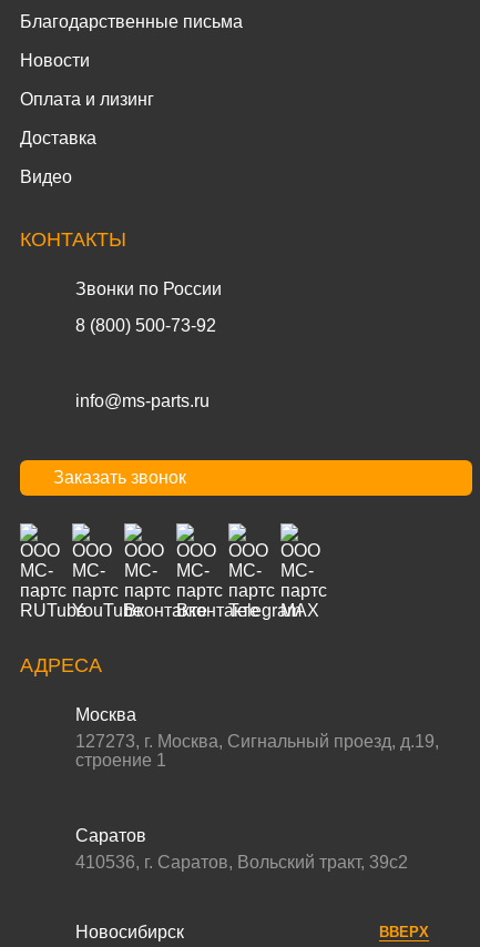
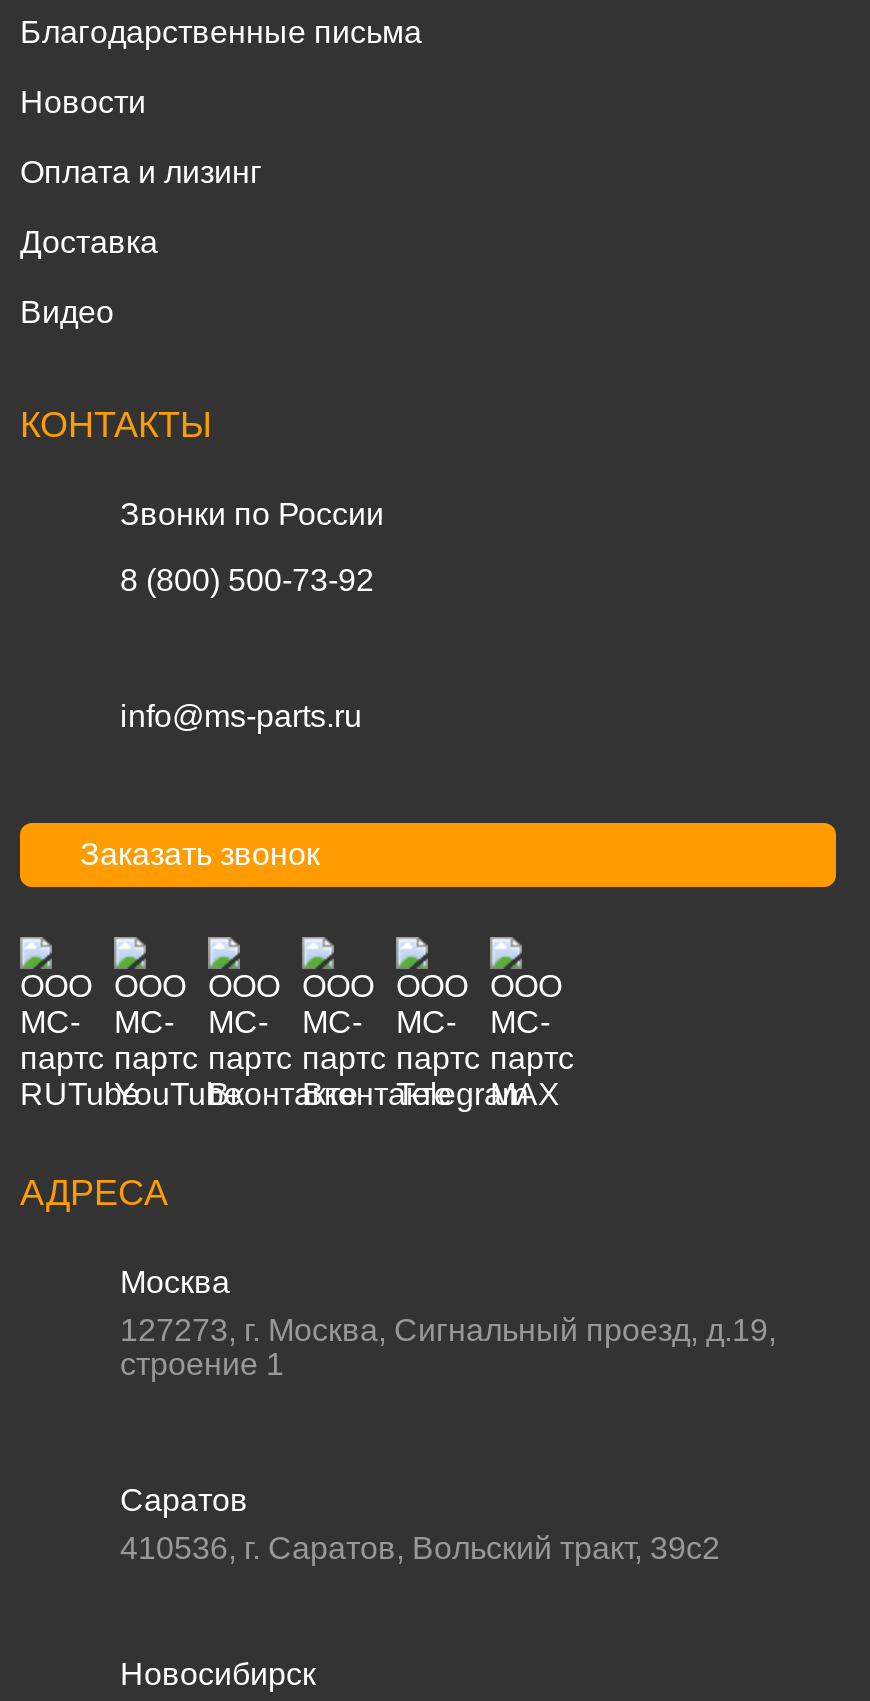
[379,924,428,940] ВВЕРХ -> none

